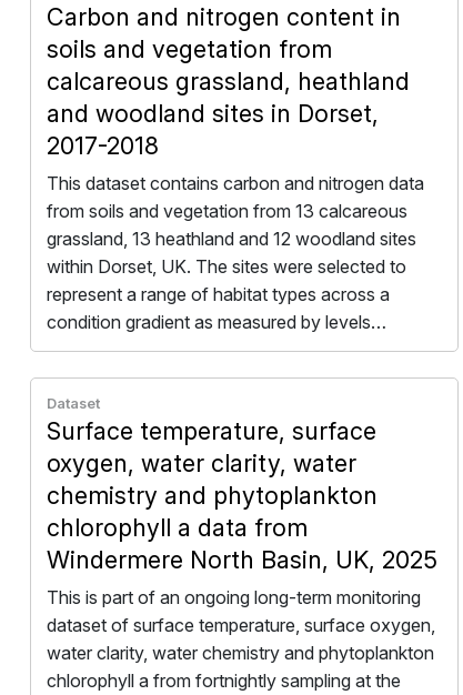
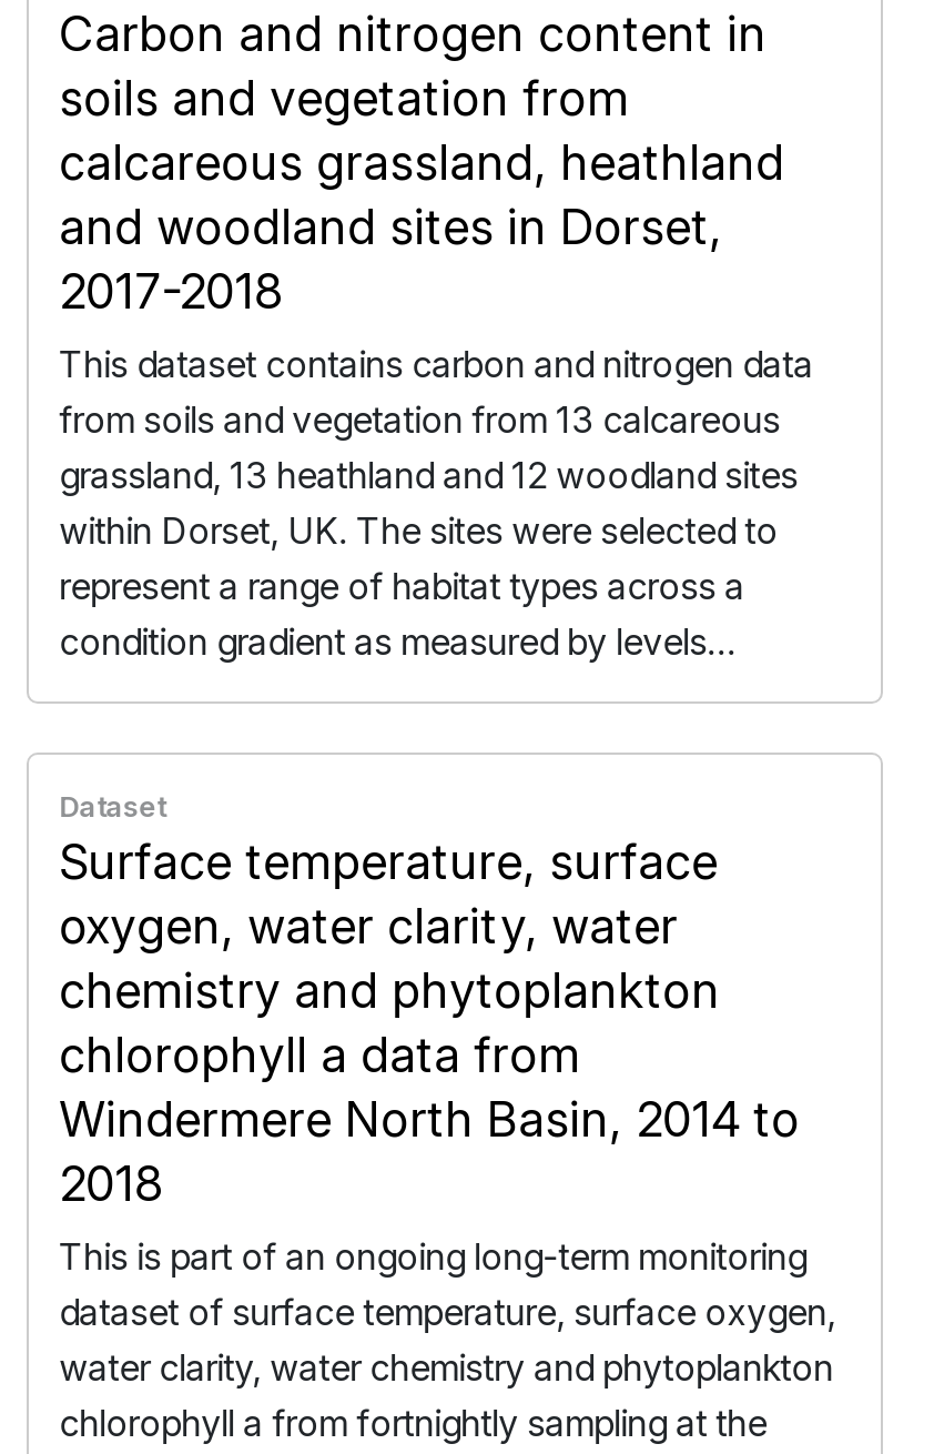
[46,545,437,574] Windermere North Basin, UK, 2025 -> [59,1090,800,1212] Windermere North Basin, 2014 to | 2018

